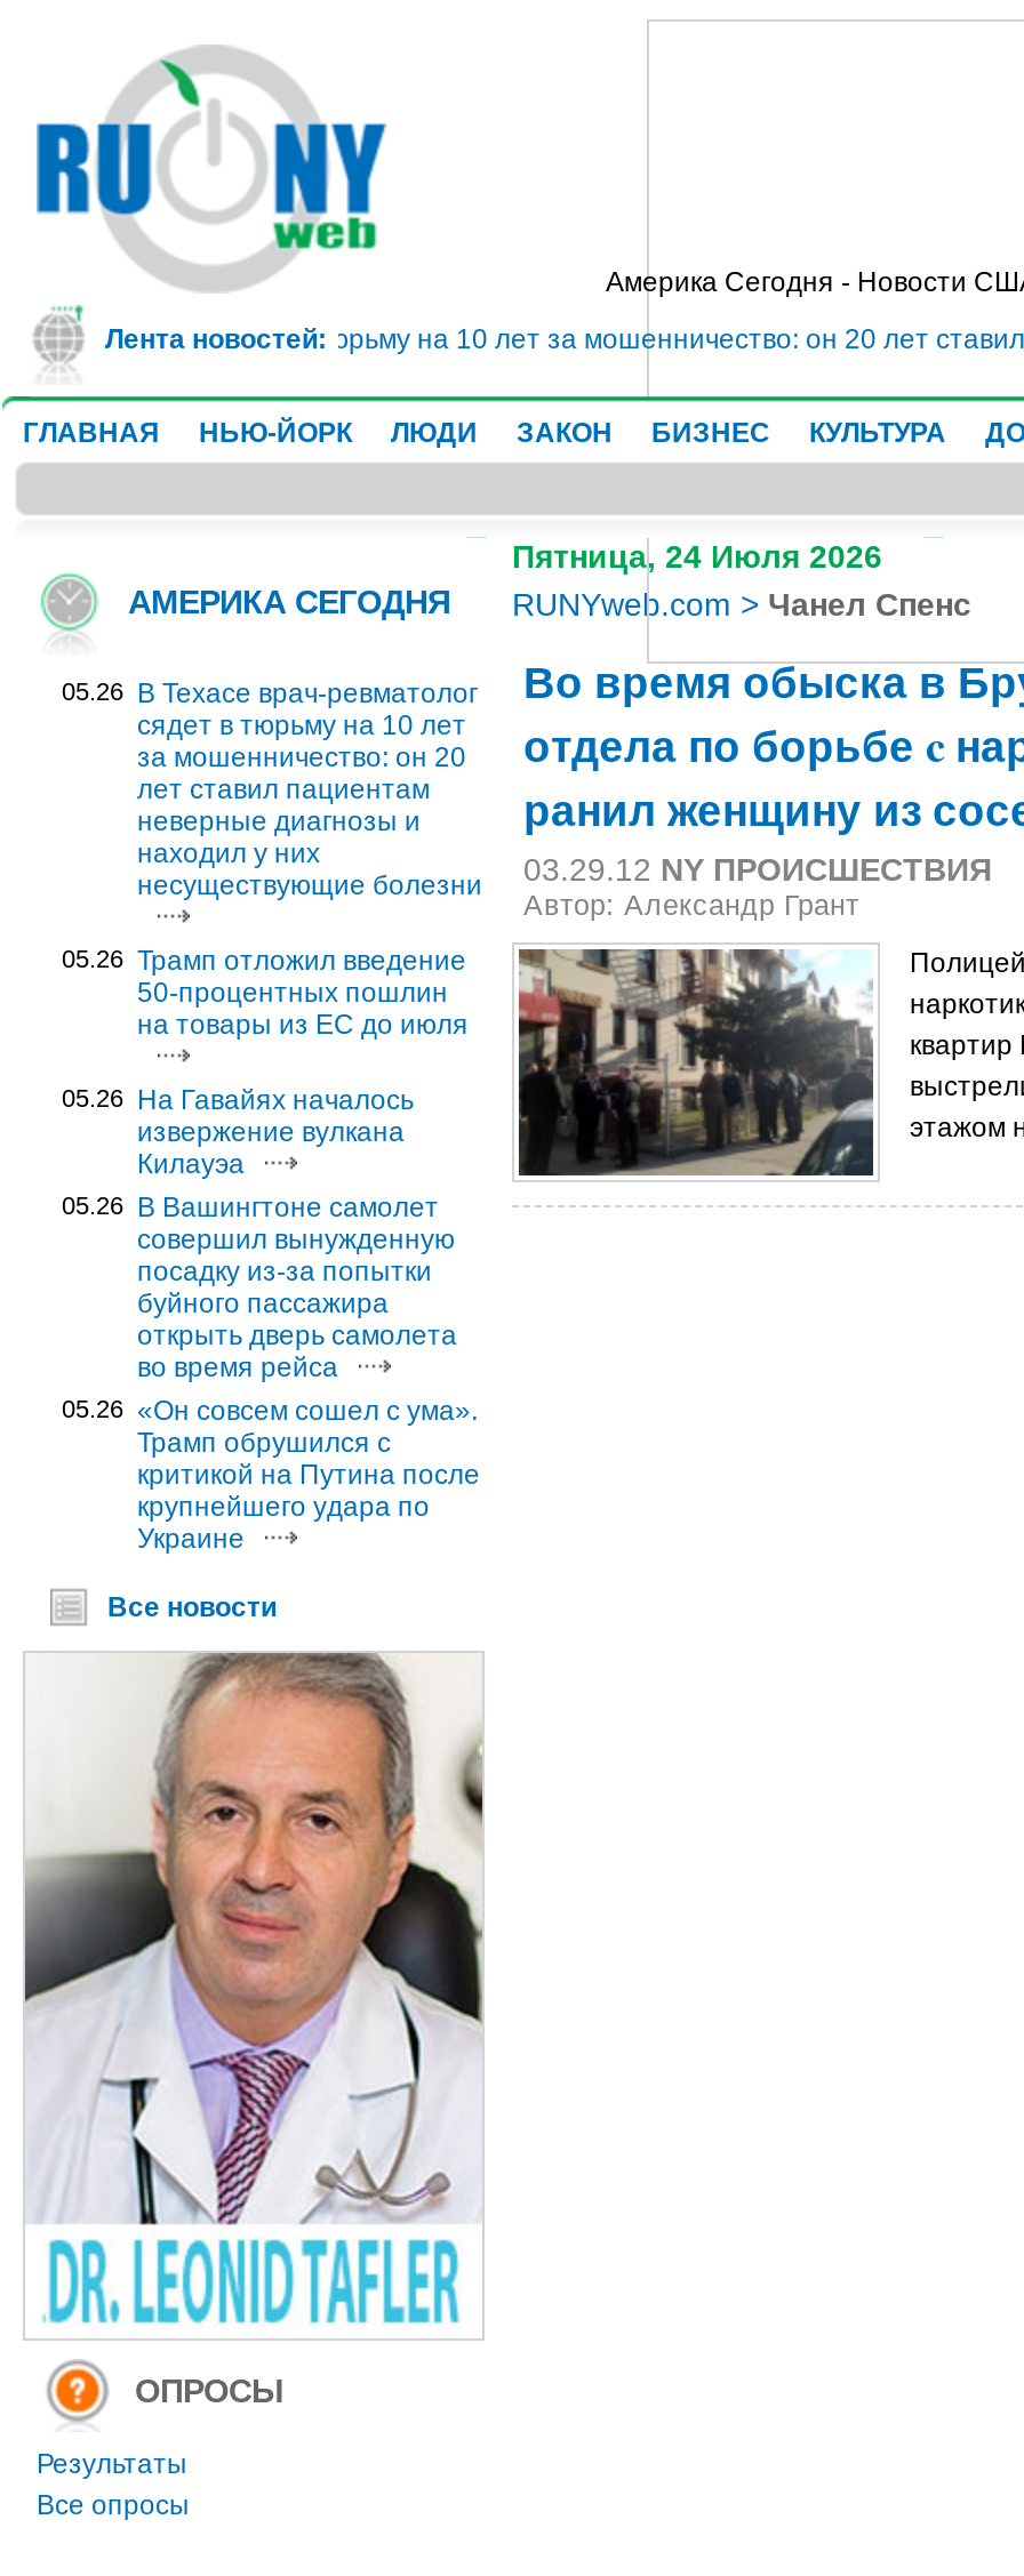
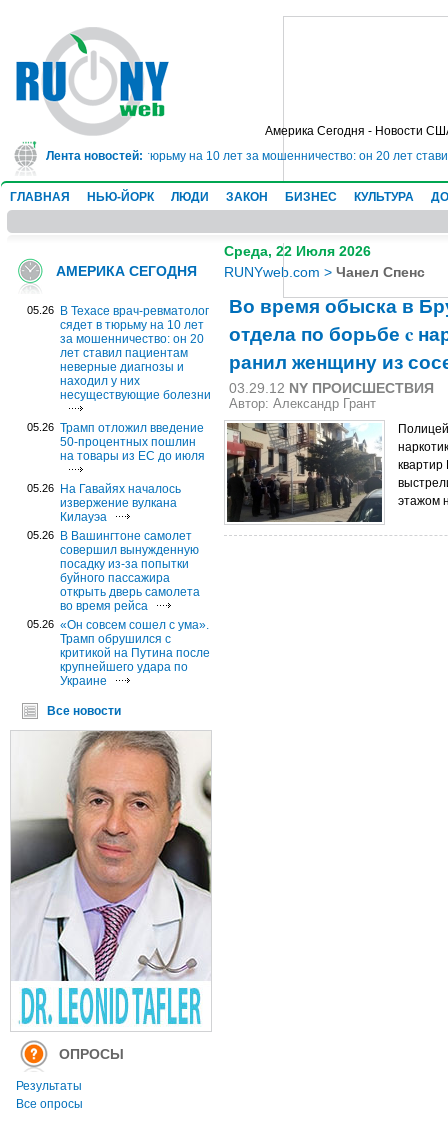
[512,538,882,575] Пятница, 24 Июля 2026 -> [224,243,371,259] Среда, 22 Июля 2026

